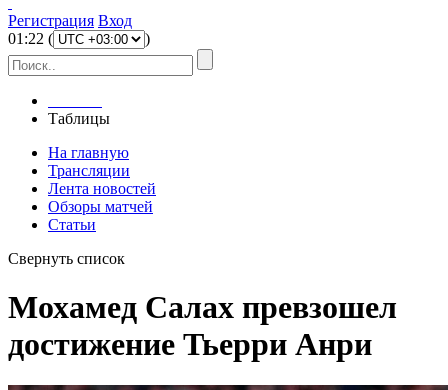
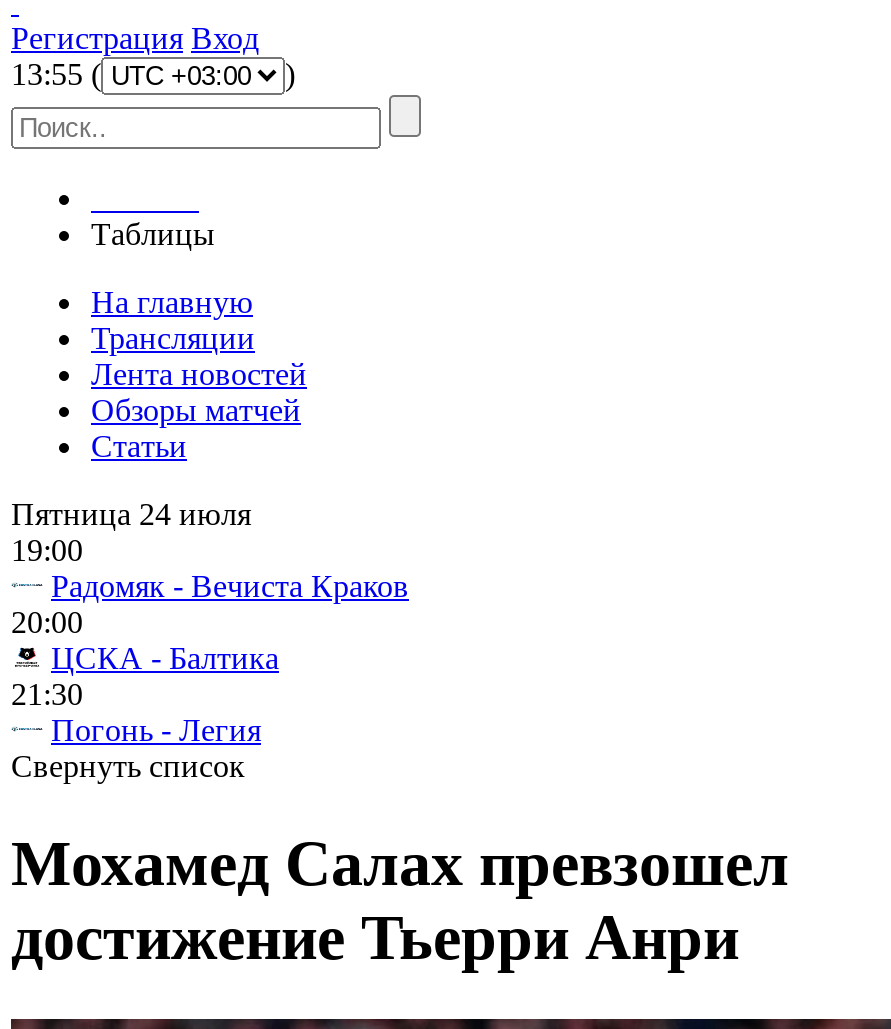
[8,30,53,47] 01:22 ( -> [11,57,101,91] 13:55 (
none -> [11,497,409,747] Пятница 24 июля | 19:00 | Радомяк - Вечиста Краков | 20:00 | ЦСКА - Балтика | 21:30 | Погонь - Легия

